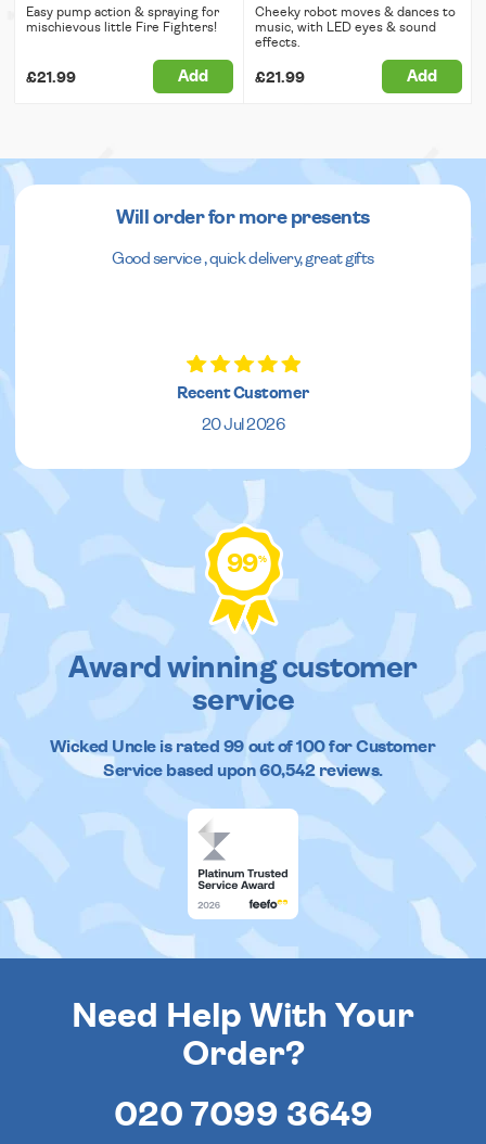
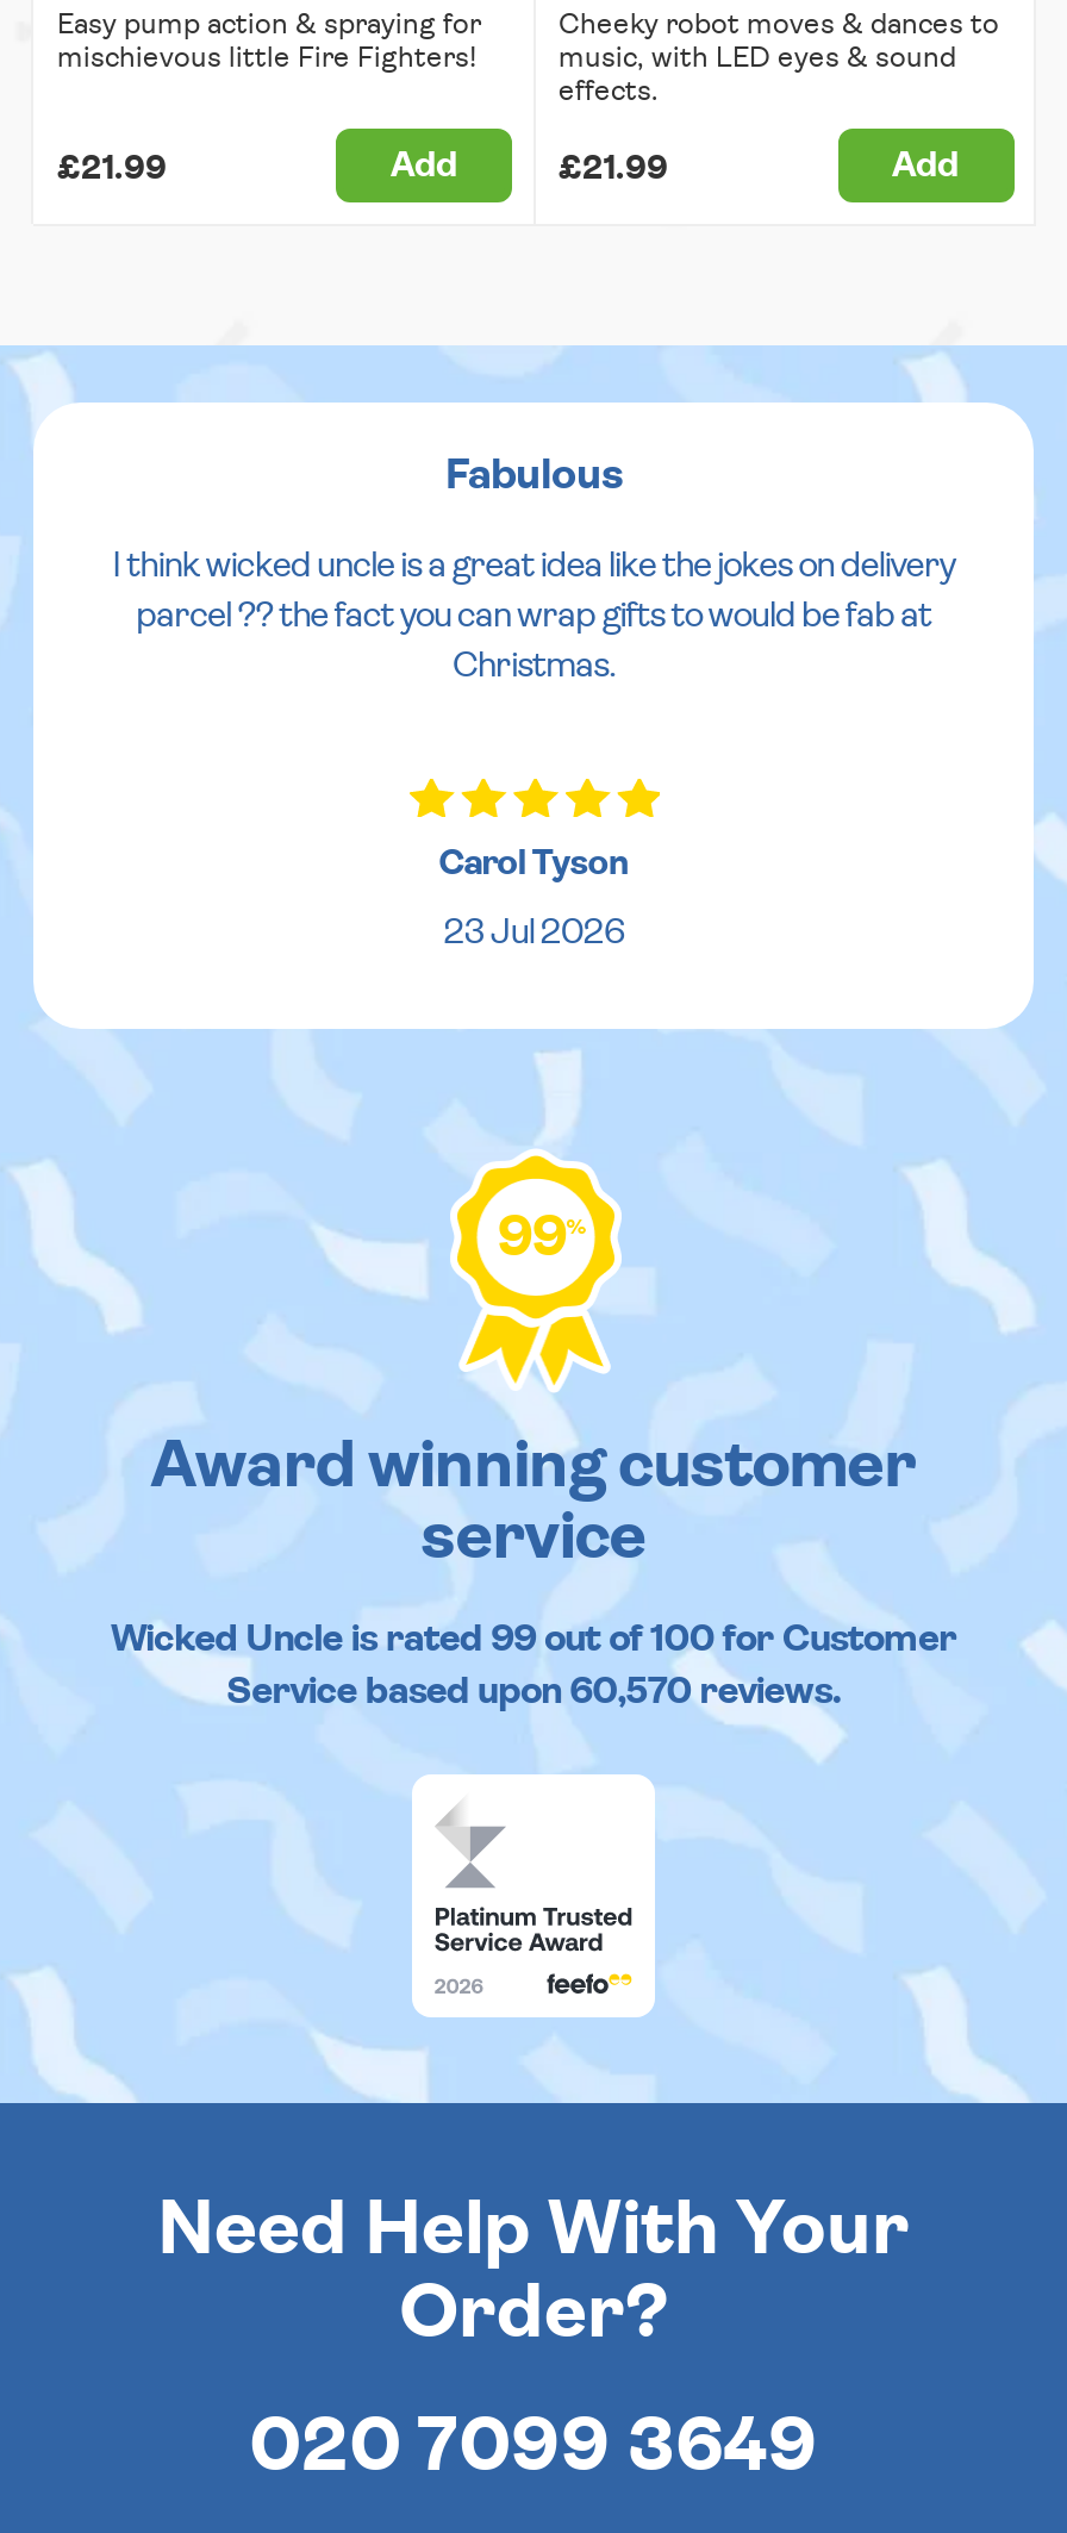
[116,209,370,228] Will order for more presents -> [445,455,622,498] Fabulous
[112,251,374,267] Good service , quick delivery, great gifts -> [112,548,955,684] I think wicked uncle is a great idea like the jokes on delivery | parcel ?? the fact you can wrap gifts to would be fab at | Christmas.
[177,386,309,402] Recent Customer -> [438,846,629,882] Carol Tyson
[201,417,285,433] 20 Jul 2026 -> [443,915,624,951] 23 Jul 2026
[103,762,383,780] Service based upon 60,542 reviews. -> [226,1672,840,1711] Service based upon 60,570 reviews.

